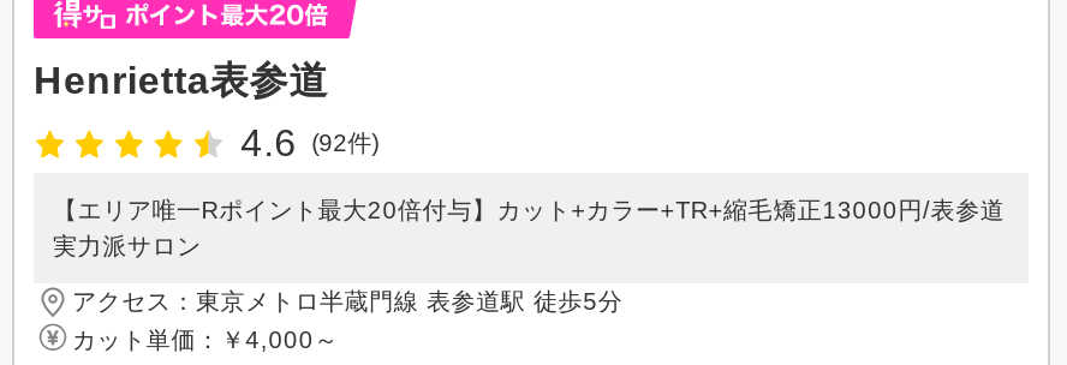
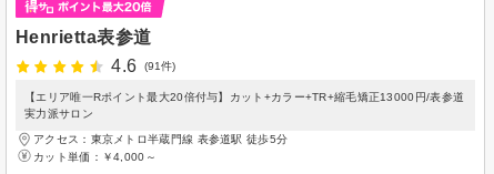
[241,123,379,164] 4.6 (92件) -> [111,57,175,76] 4.6 (91件)

